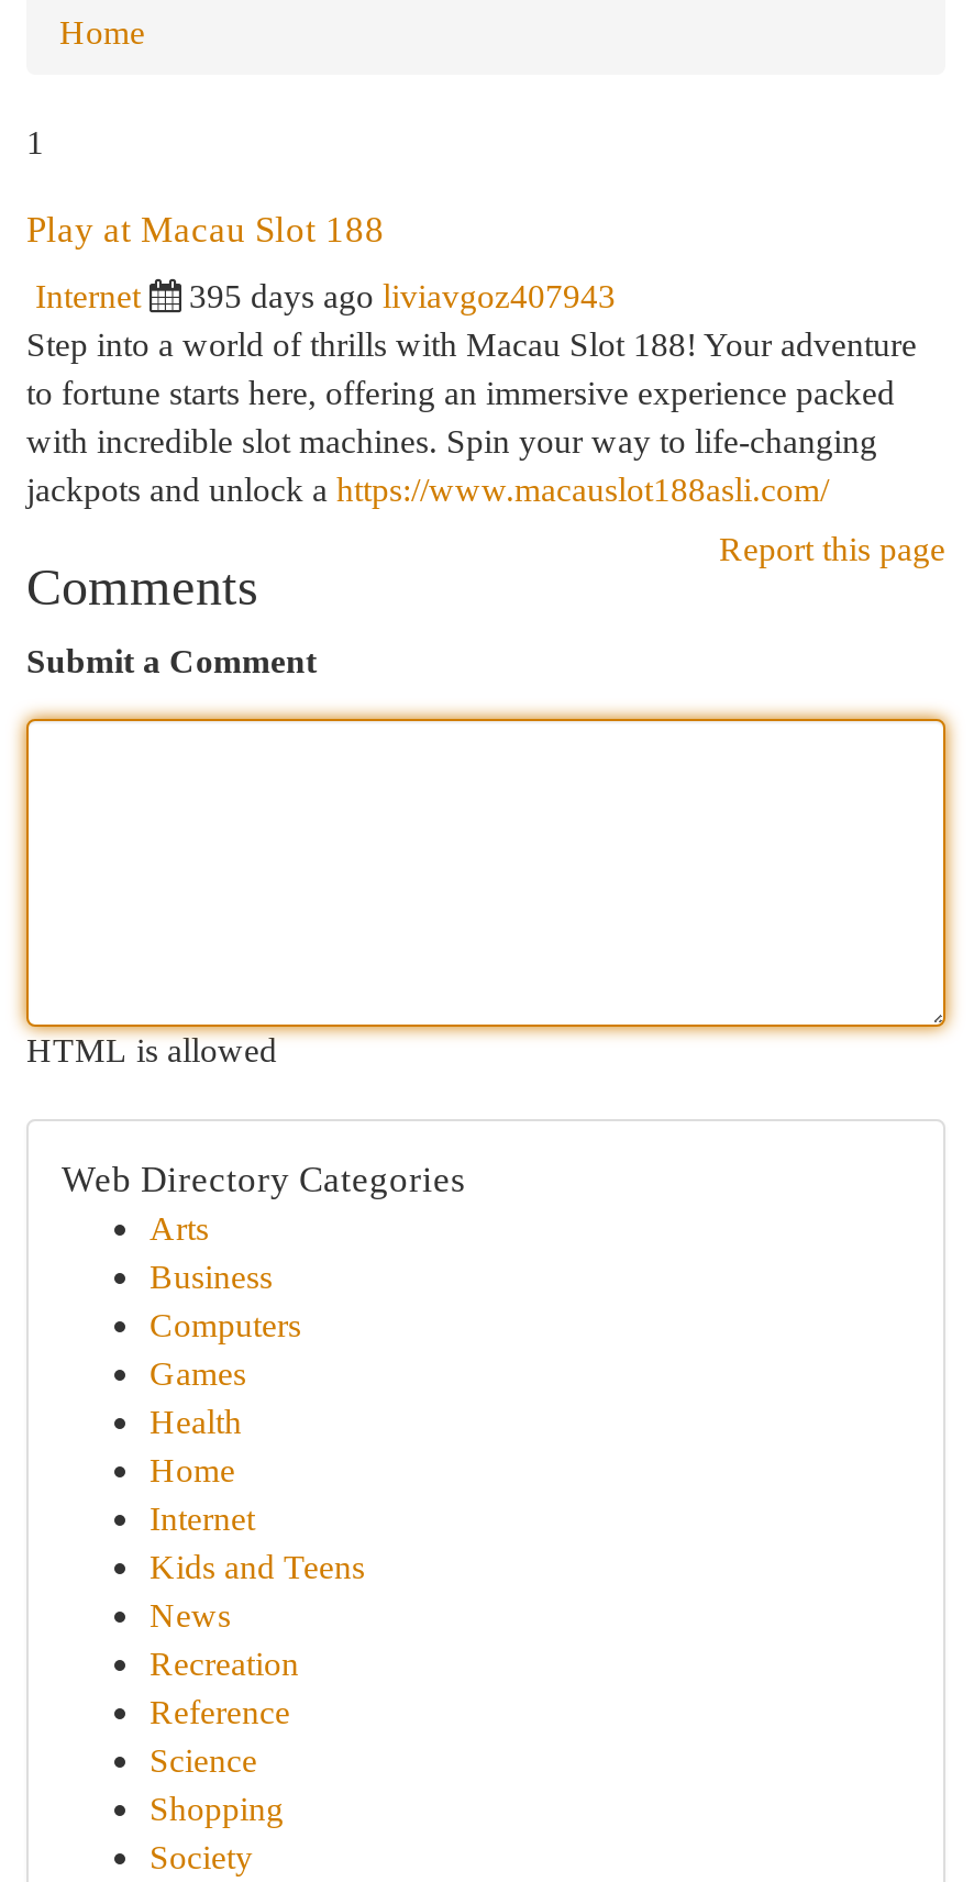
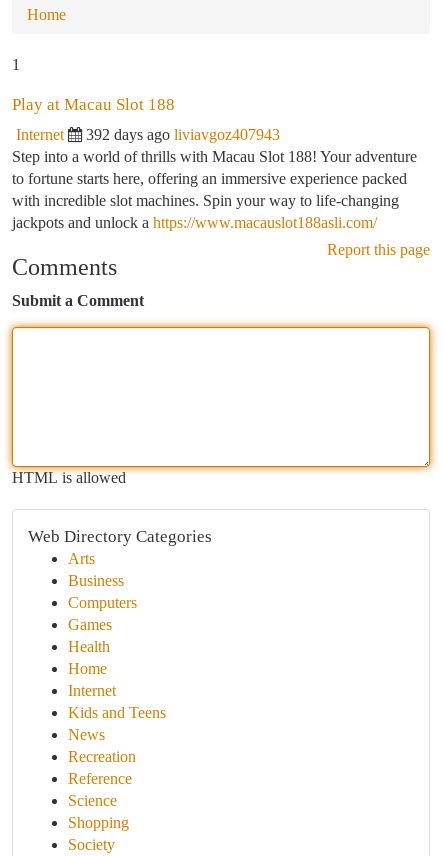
[189,277,616,314] 395 days ago liviavgoz407943 -> [86,126,280,143] 392 days ago liviavgoz407943

